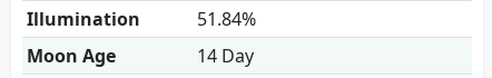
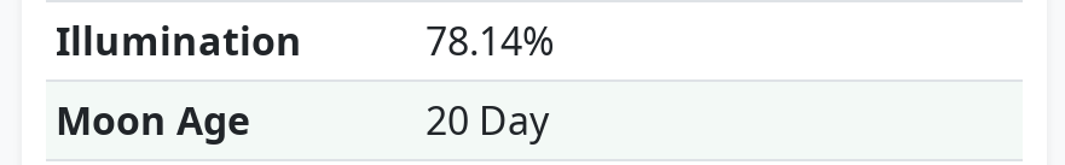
[197,7,256,31] 51.84% -> [426,14,554,67] 78.14%
[197,43,254,68] 14 Day -> [426,94,549,147] 20 Day

